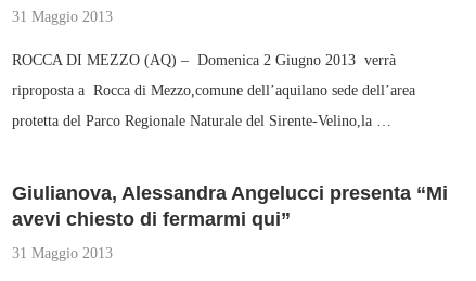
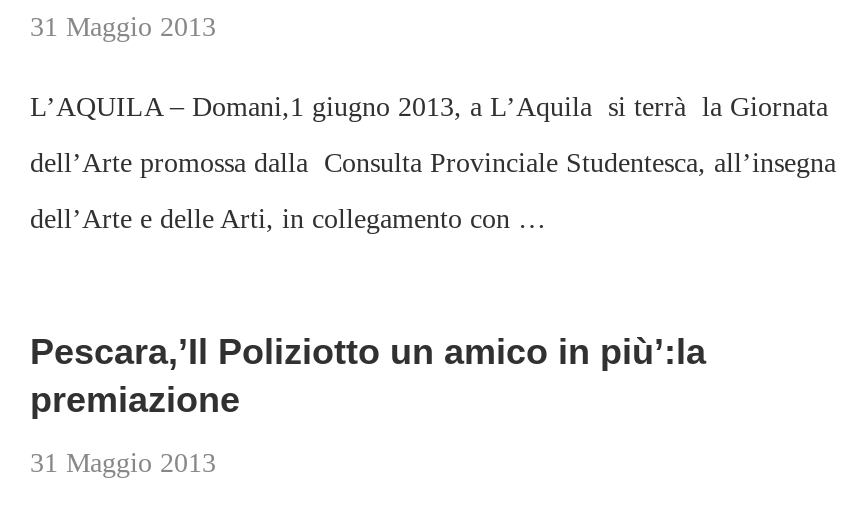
[12,52,396,68] ROCCA DI MEZZO (AQ) – Domenica 2 Giugno 2013 verrà -> [30,92,828,122] L’AQUILA – Domani,1 giugno 2013, a L’Aquila si terrà la Giornata
[12,82,415,99] riproposta a Rocca di Mezzo,comune dell’aquilano sede dell’area -> [30,148,836,178] dell’Arte promossa dalla Consulta Provinciale Studentesca, all’insegna
[12,113,391,129] protetta del Parco Regionale Naturale del Sirente-Velino,la … -> [30,204,546,234] dell’Arte e delle Arti, in collegamento con …
[12,182,448,230] Giulianova, Alessandra Angelucci presenta “Mi | avevi chiesto di fermarmi qui” -> [30,332,706,420] Pescara,’Il Poliziotto un amico in più’:la | premiazione

